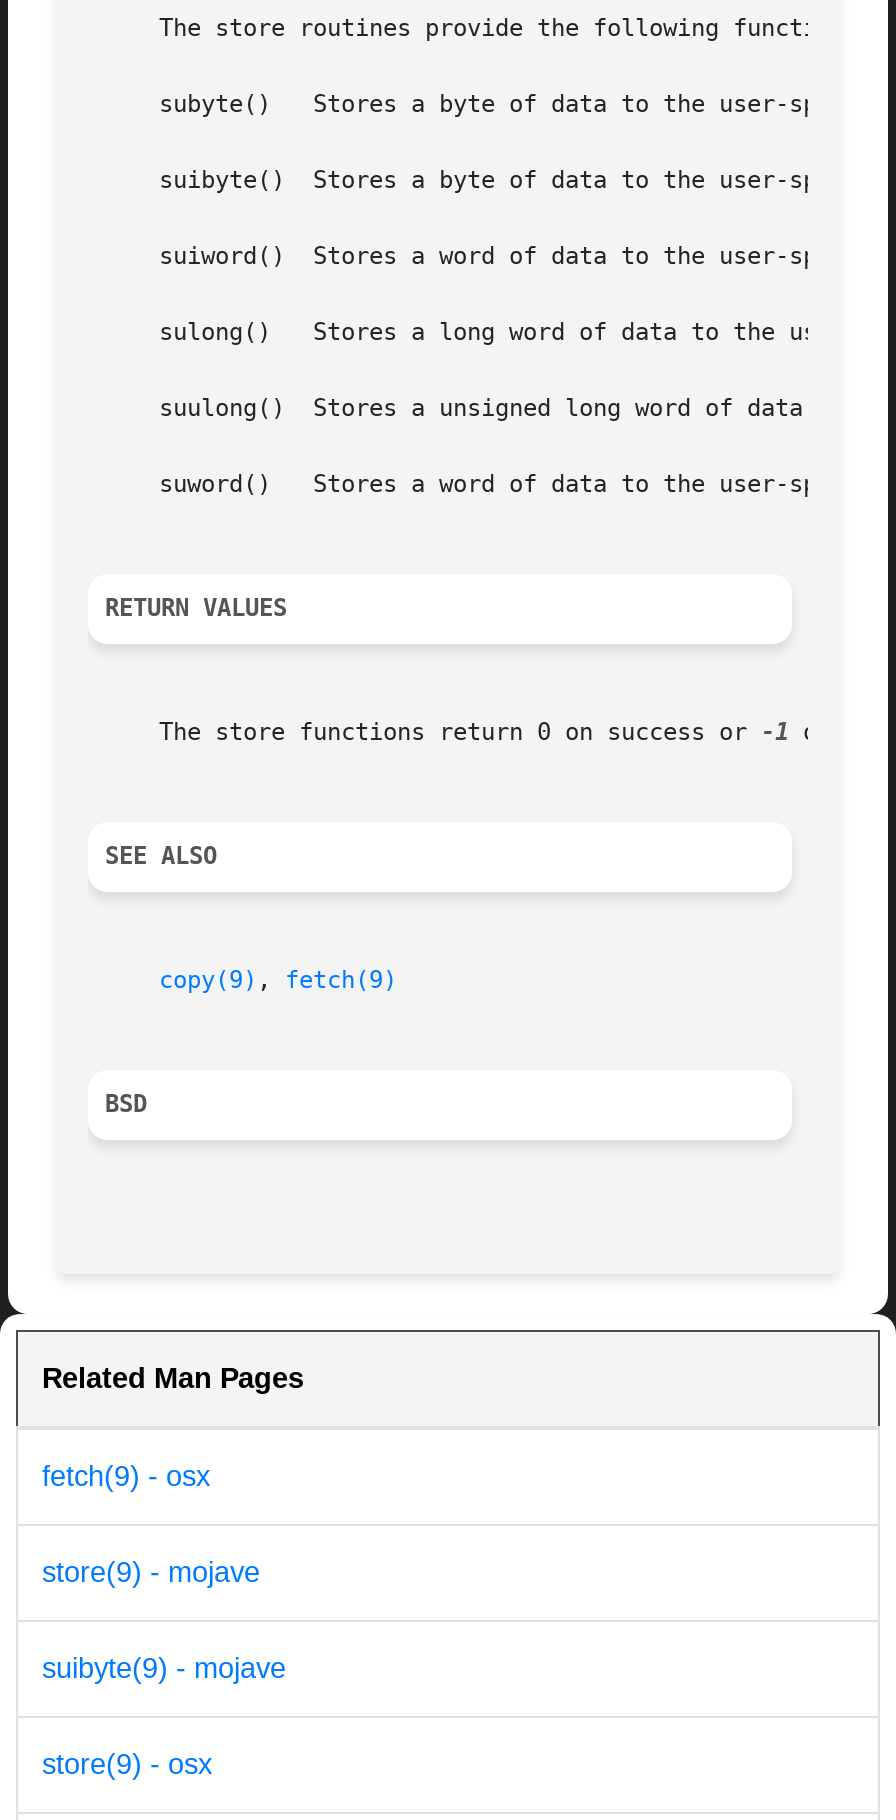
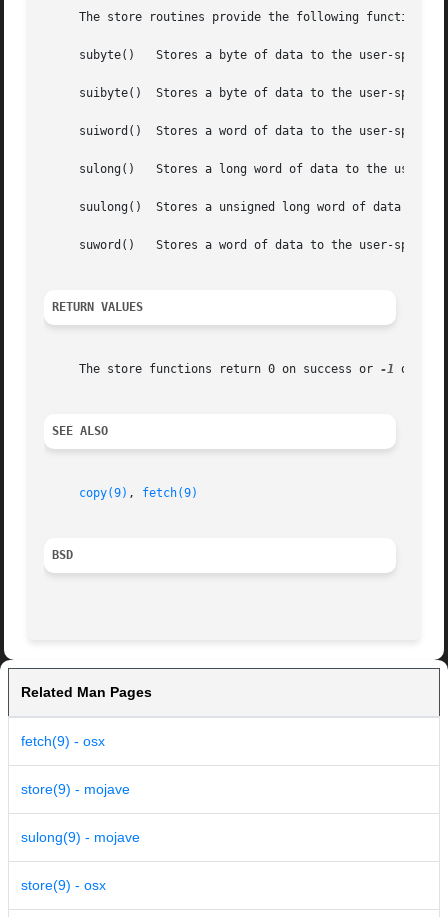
[42,1653,286,1685] suibyte(9) - mojave -> [21,829,140,845] sulong(9) - mojave

